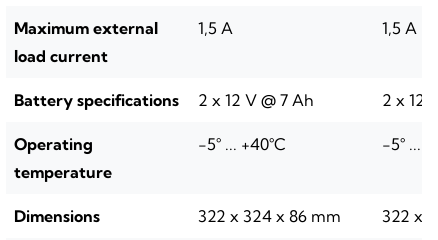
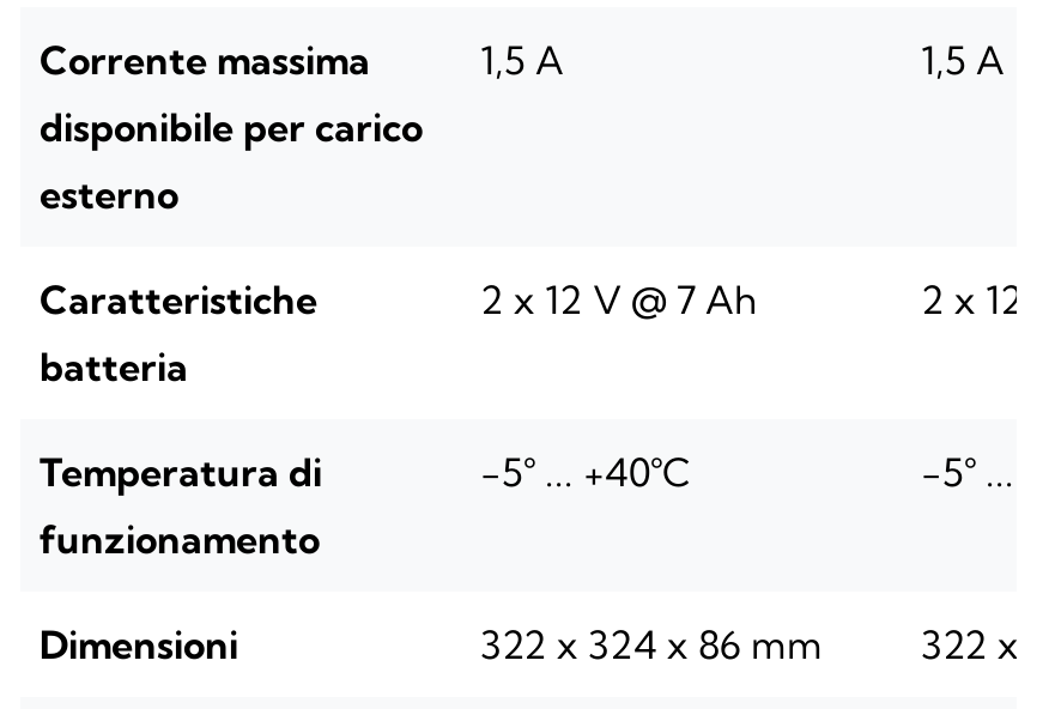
[14,18,158,66] Maximum external | load current -> [40,36,423,218] Corrente massima | disponibile per carico | esterno
[14,90,179,110] Battery specifications -> [40,276,317,391] Caratteristiche | batteria
[14,134,112,182] Operating | temperature -> [40,448,322,563] Temperatura di | funzionamento
[14,206,100,226] Dimensions -> [40,621,238,669] Dimensioni

